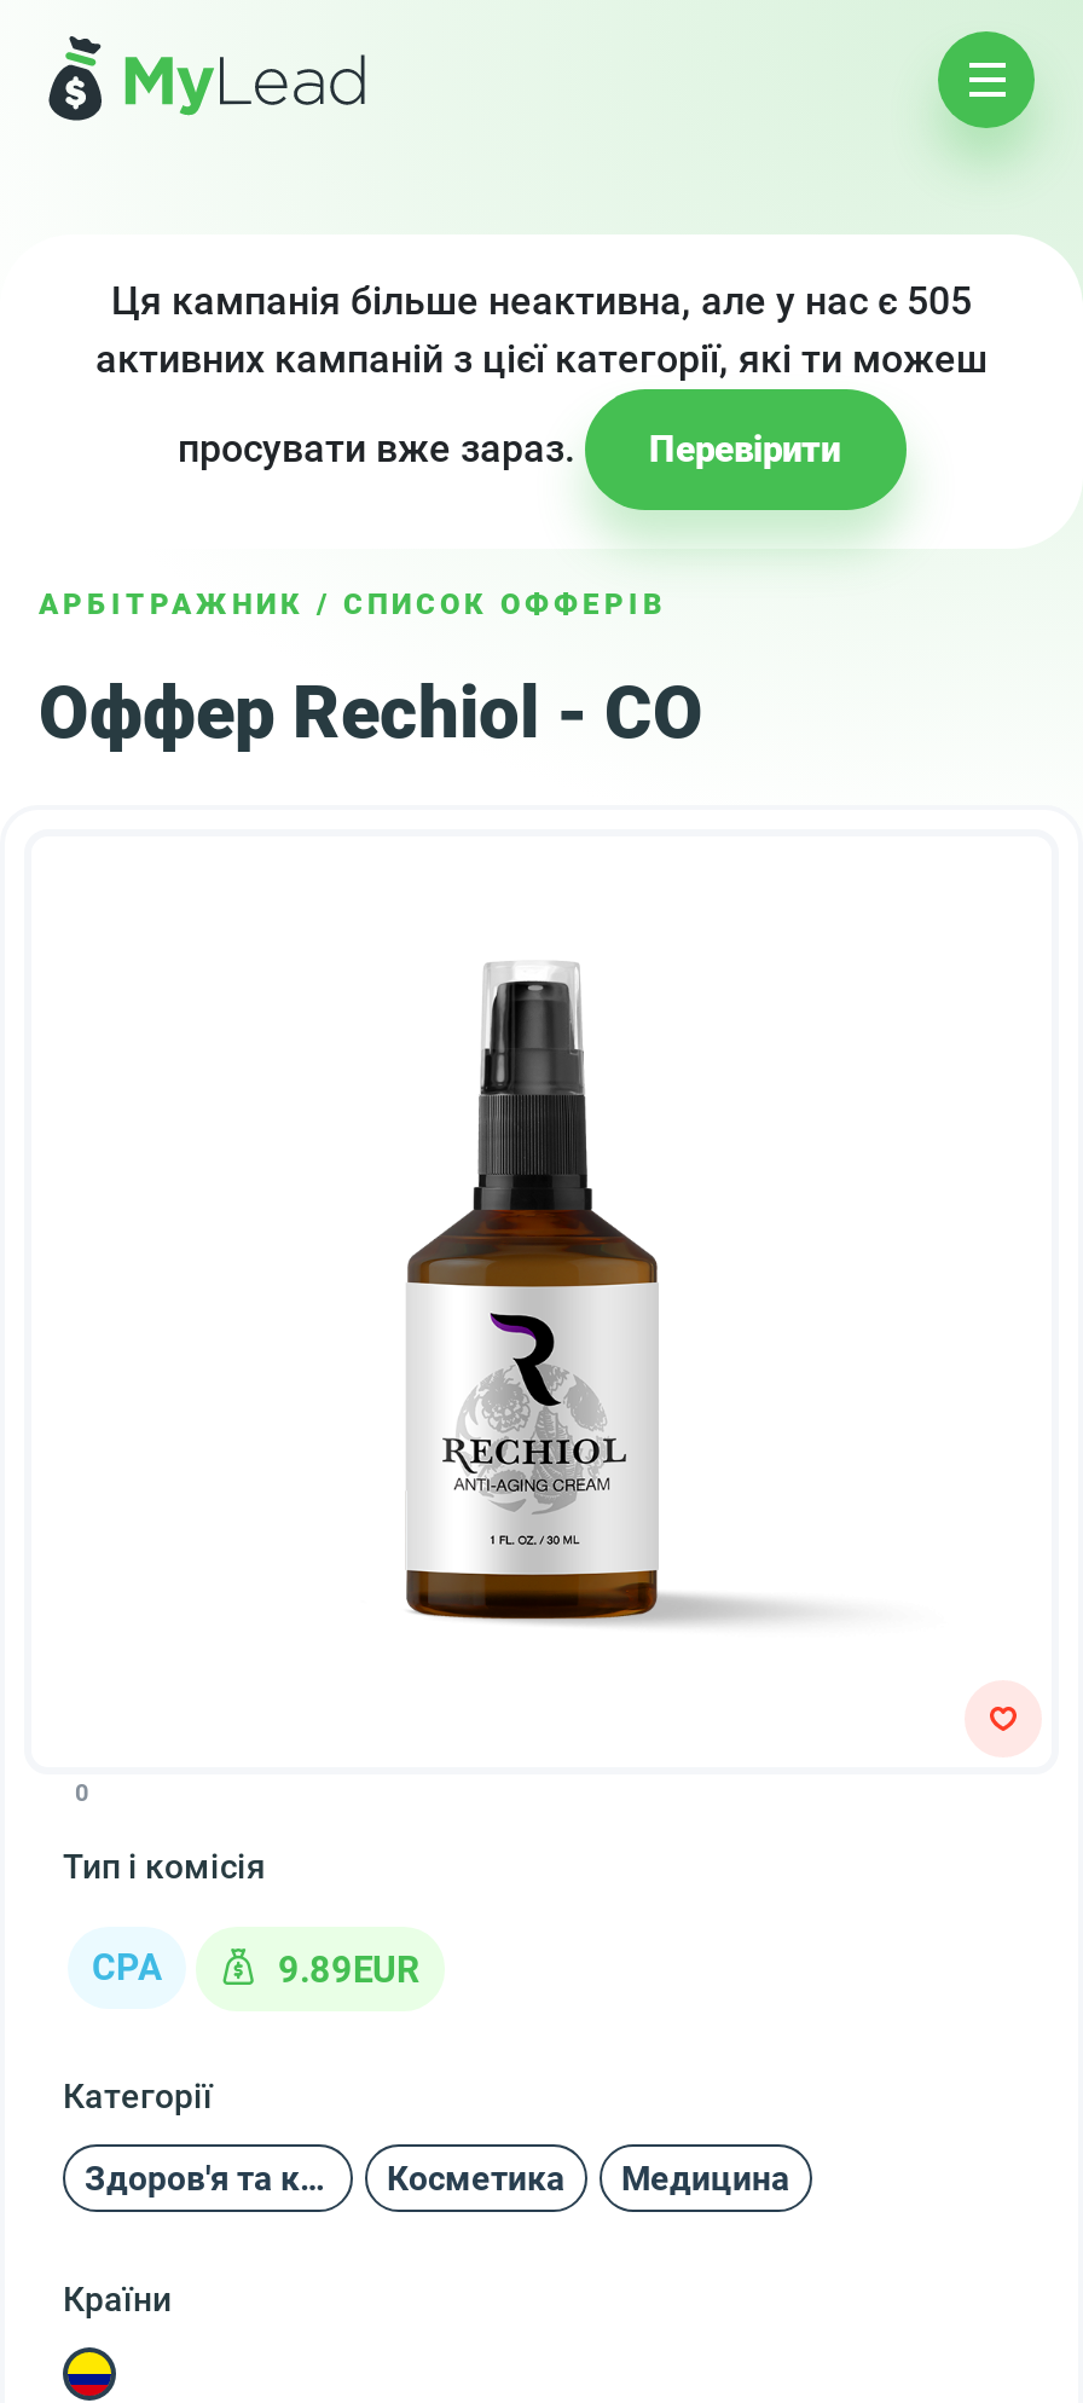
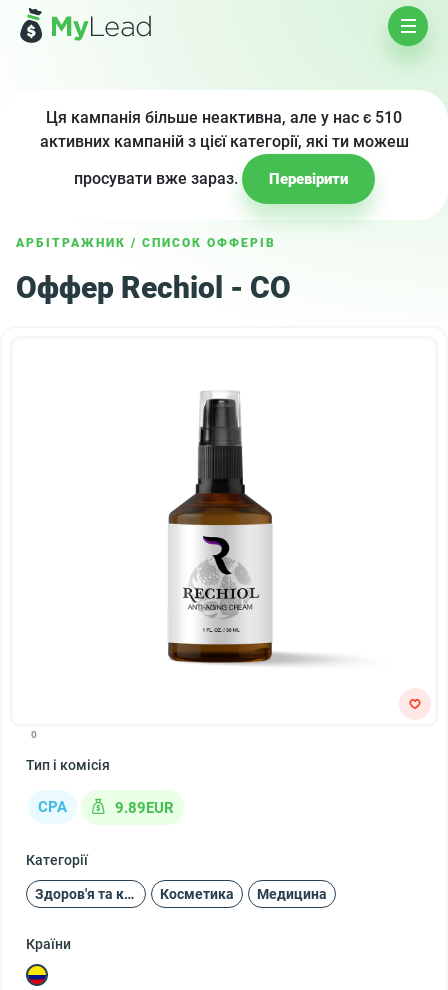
[111,278,972,324] Ця кампанія більше неактивна, але у нас є 505 -> [46,108,402,127] Ця кампанія більше неактивна, але у нас є 510

